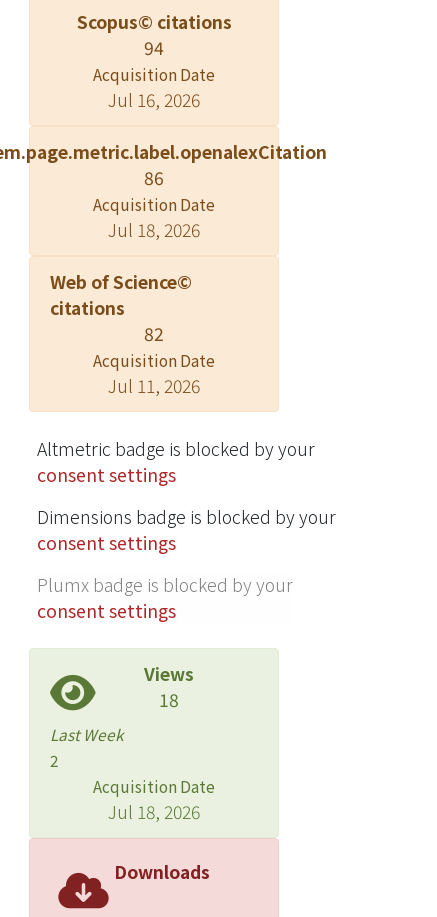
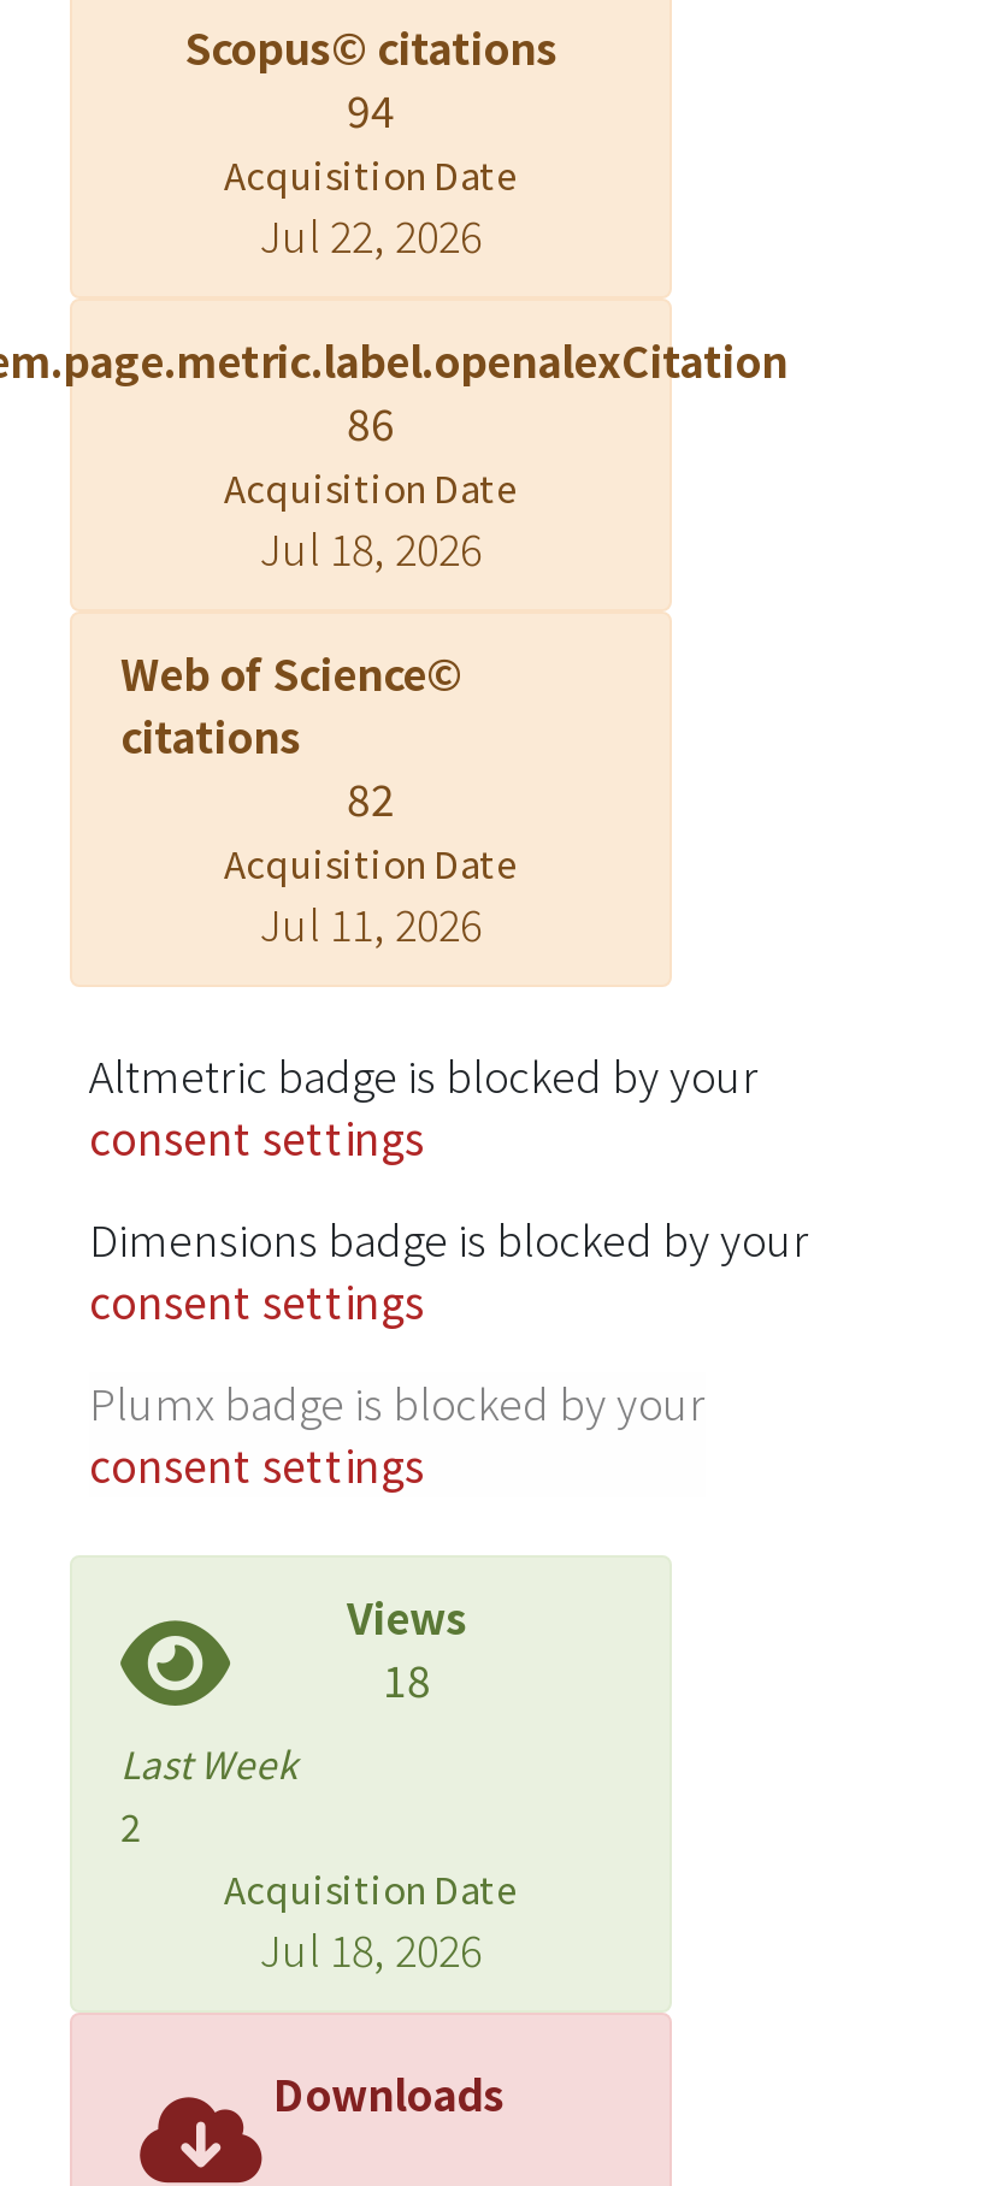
[108,87,200,112] Jul 16, 2026 -> [260,205,482,265] Jul 22, 2026

